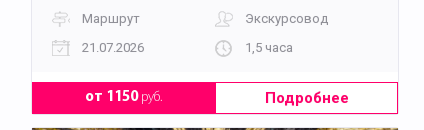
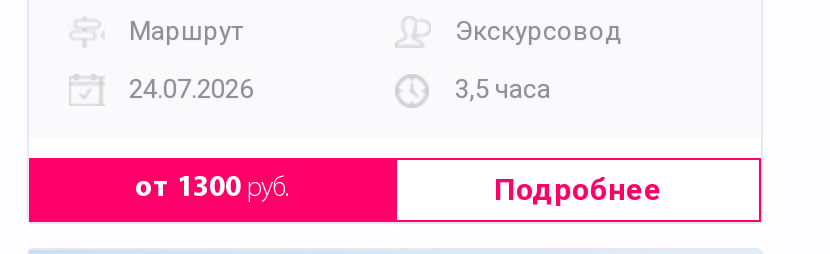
[82,40,144,55] 21.07.2026 -> [129,74,253,104] 24.07.2026
[245,40,293,55] 1,5 часа -> [455,74,551,104] 3,5 часа
[85,90,162,105] от 1150 руб. -> [135,175,289,205] от 1300 руб.

